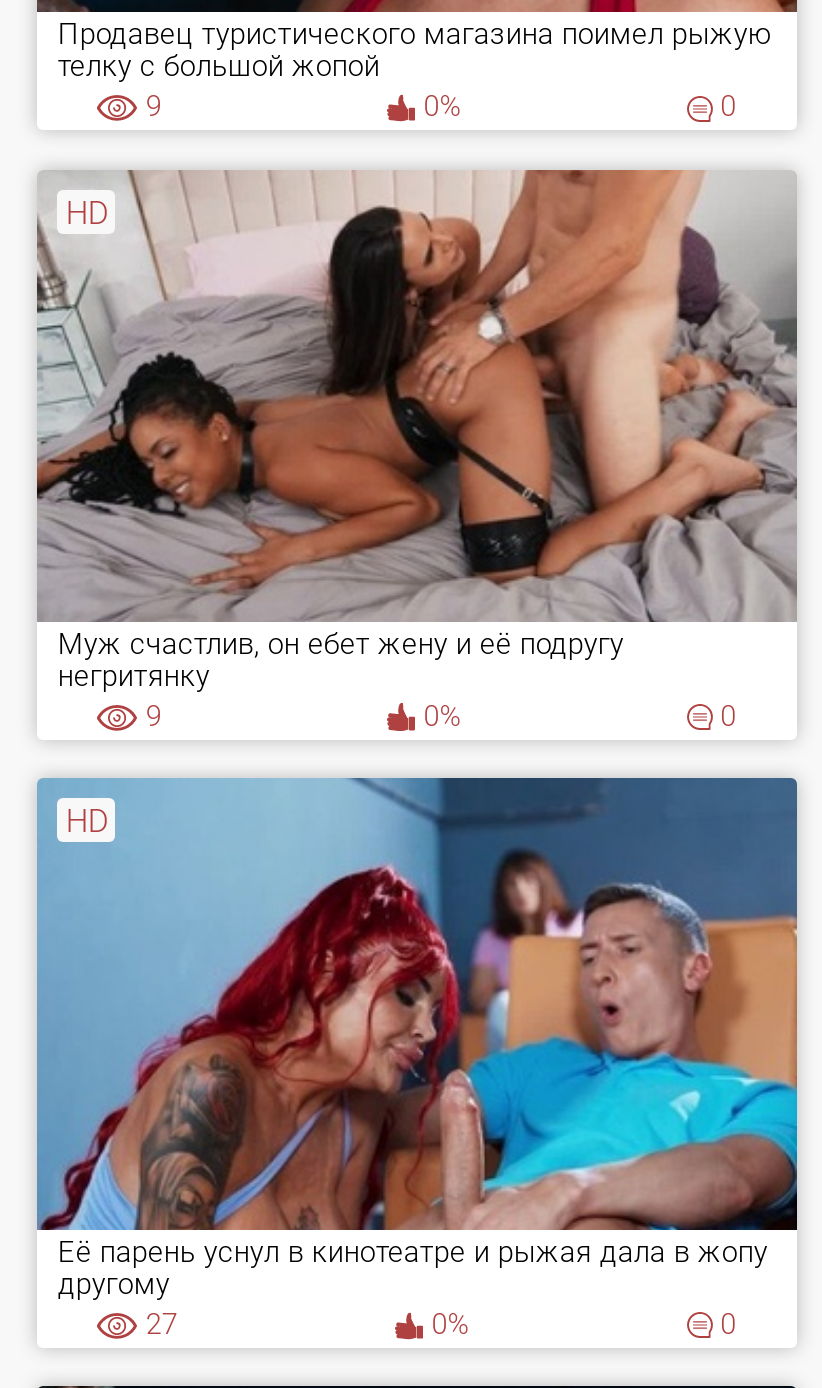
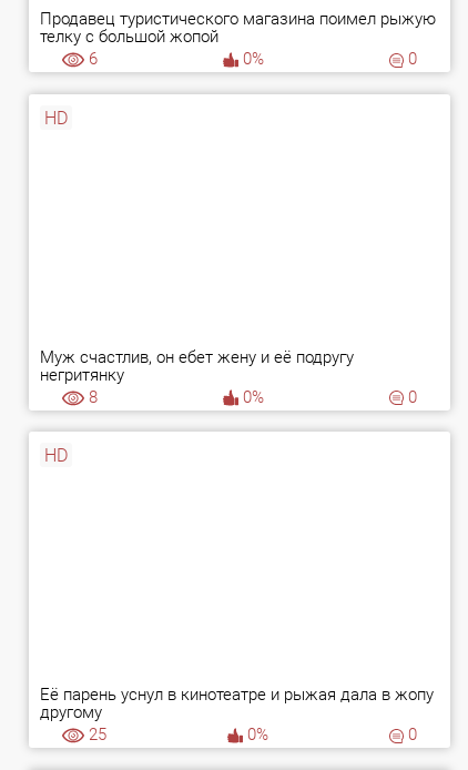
[146,90,162,124] 9 -> [89,50,98,69] 6
[35,168,799,624] [image] -> none
[146,699,162,733] 9 -> [89,388,98,407] 8
[35,776,799,1232] [image] -> none
[146,1308,178,1342] 27 -> [89,726,107,745] 25

